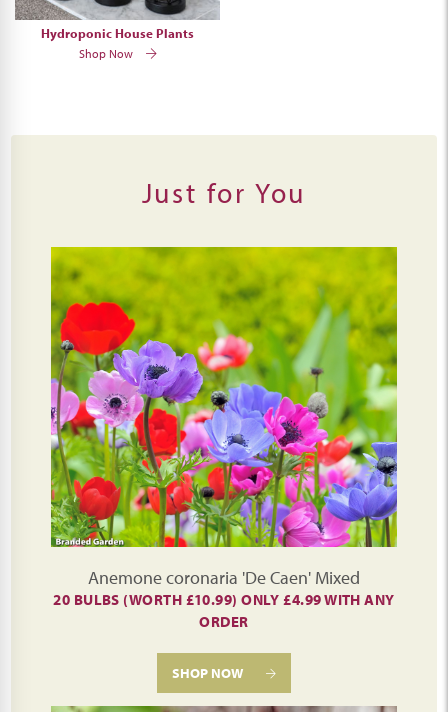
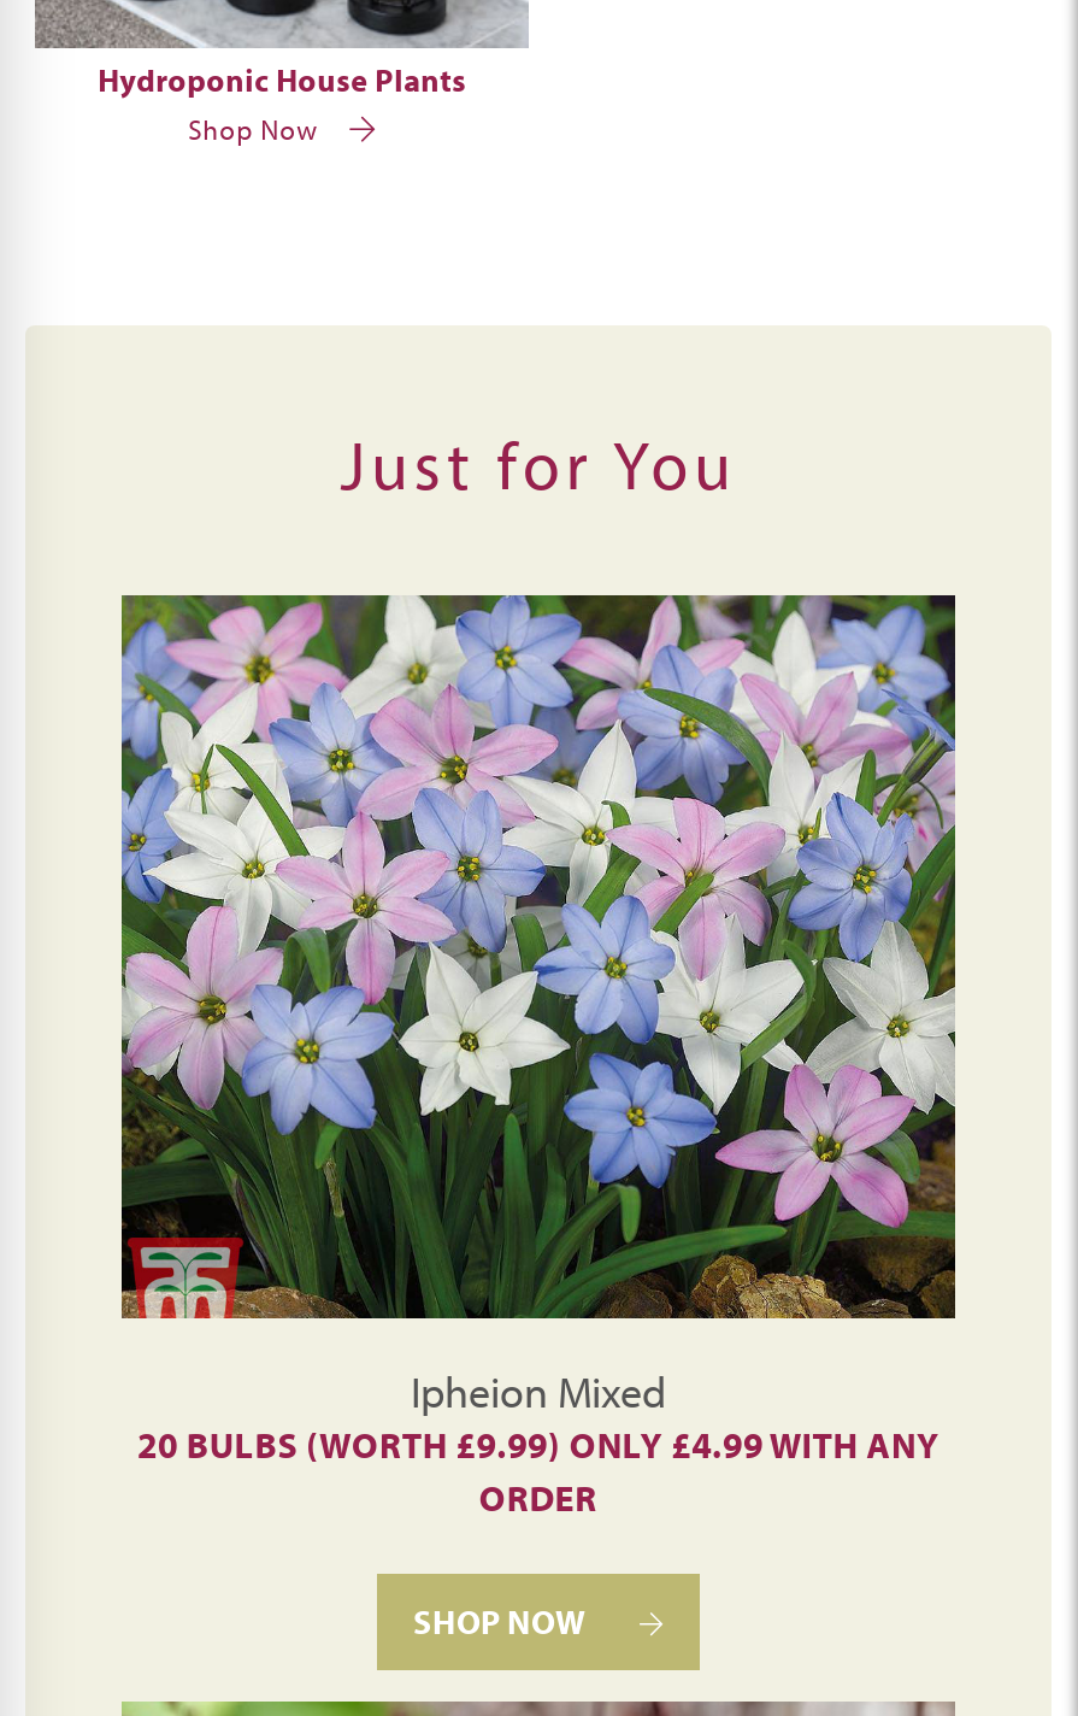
[50,246,398,609] [image] | Anemone coronaria 'De Caen' Mixed | 20 BULBS (WORTH £10.99) ONLY £4.99 WITH ANY -> [119,593,958,1467] [image] | Ipheion Mixed | 20 BULBS (WORTH £9.99) ONLY £4.99 WITH ANY

